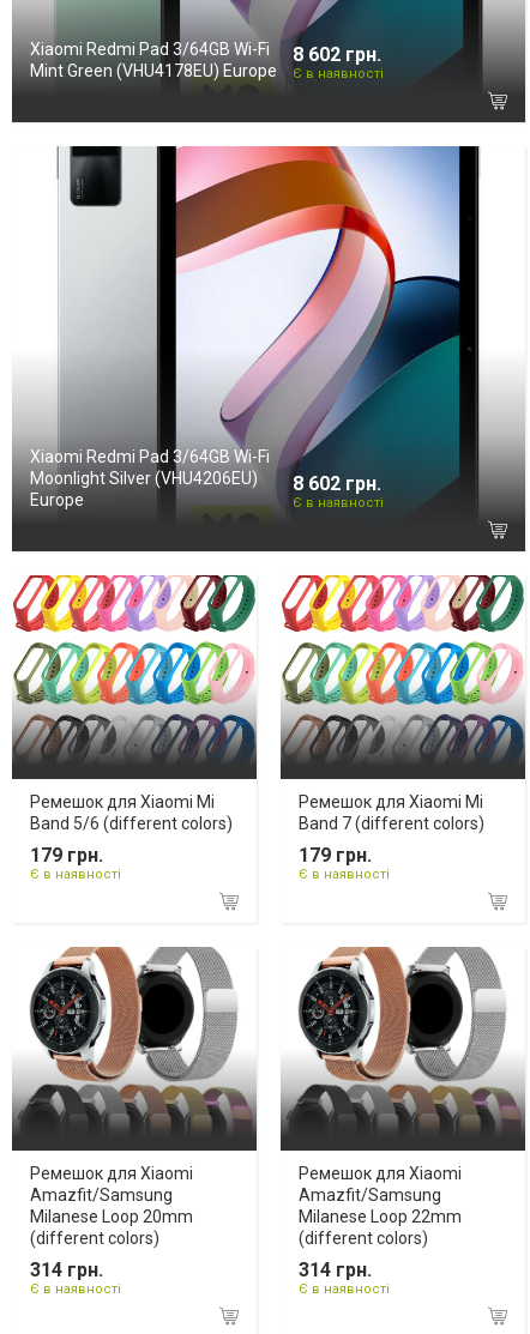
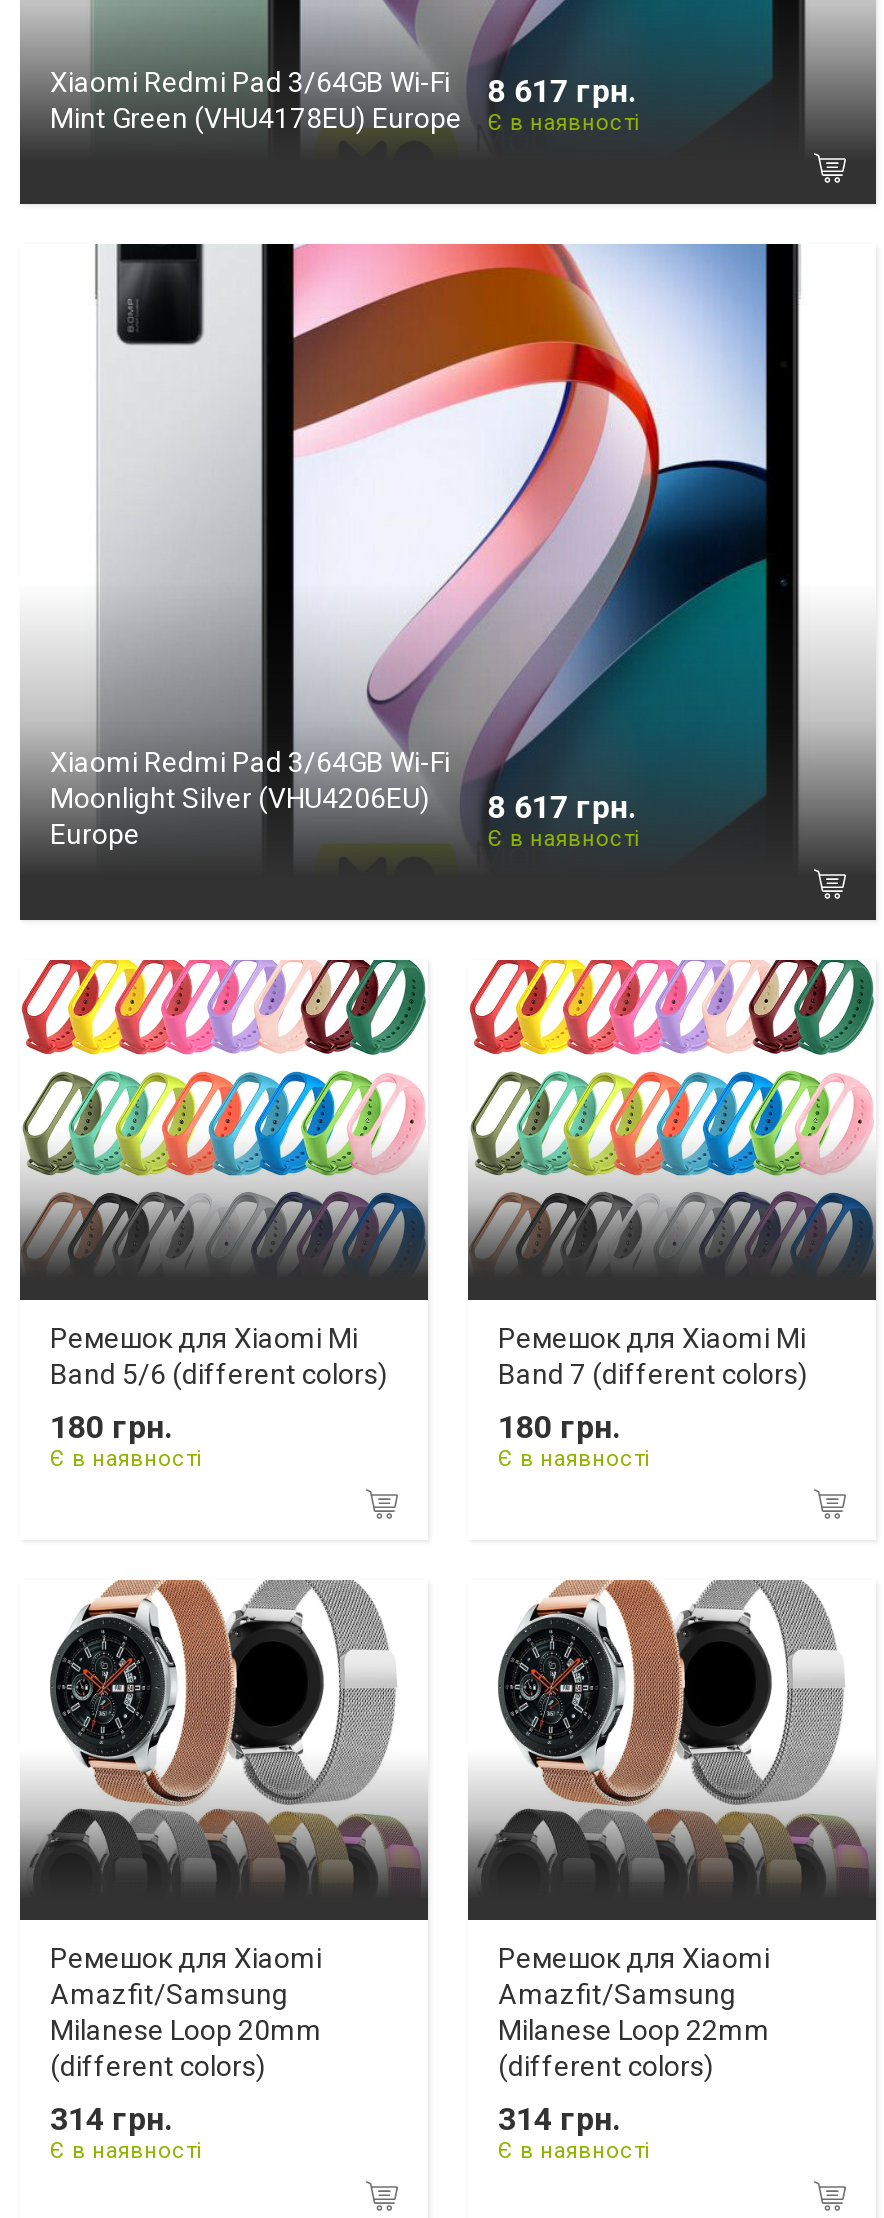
[30,40,381,67] Xiaomi Redmi Pad 3/64GB Wi-Fi 8 602 грн. -> [50,67,636,111] Xiaomi Redmi Pad 3/64GB Wi-Fi 8 617 грн.
[30,469,381,495] Moonlight Silver (VHU4206EU) 8 602 грн. -> [50,783,636,827] Moonlight Silver (VHU4206EU) 8 617 грн.
[30,844,103,867] 179 грн. -> [50,1408,172,1446] 180 грн.
[299,844,372,867] 179 грн. -> [498,1408,620,1446] 180 грн.

